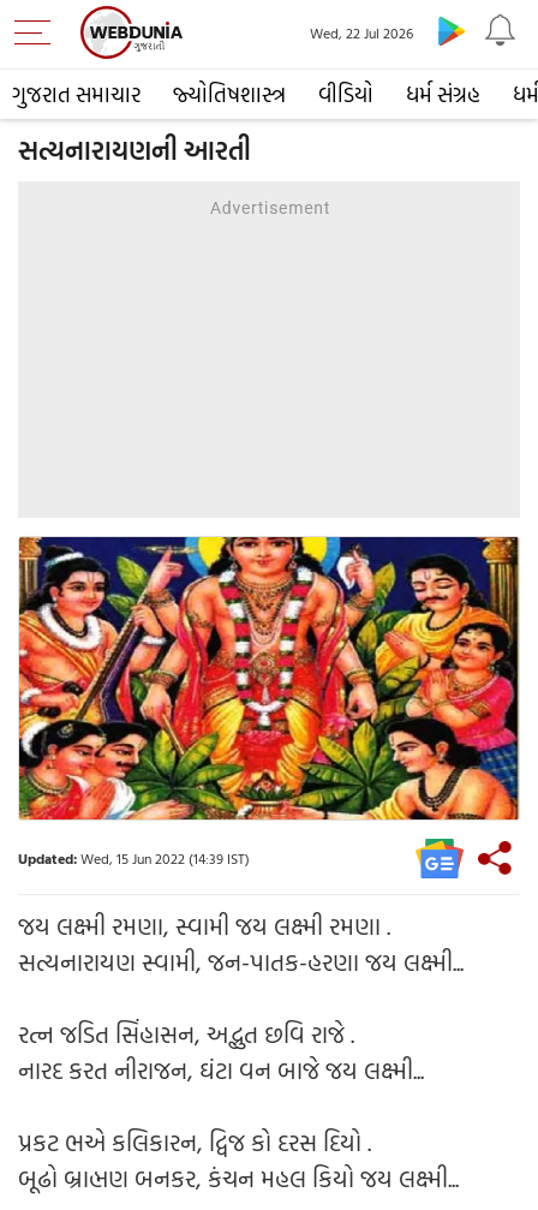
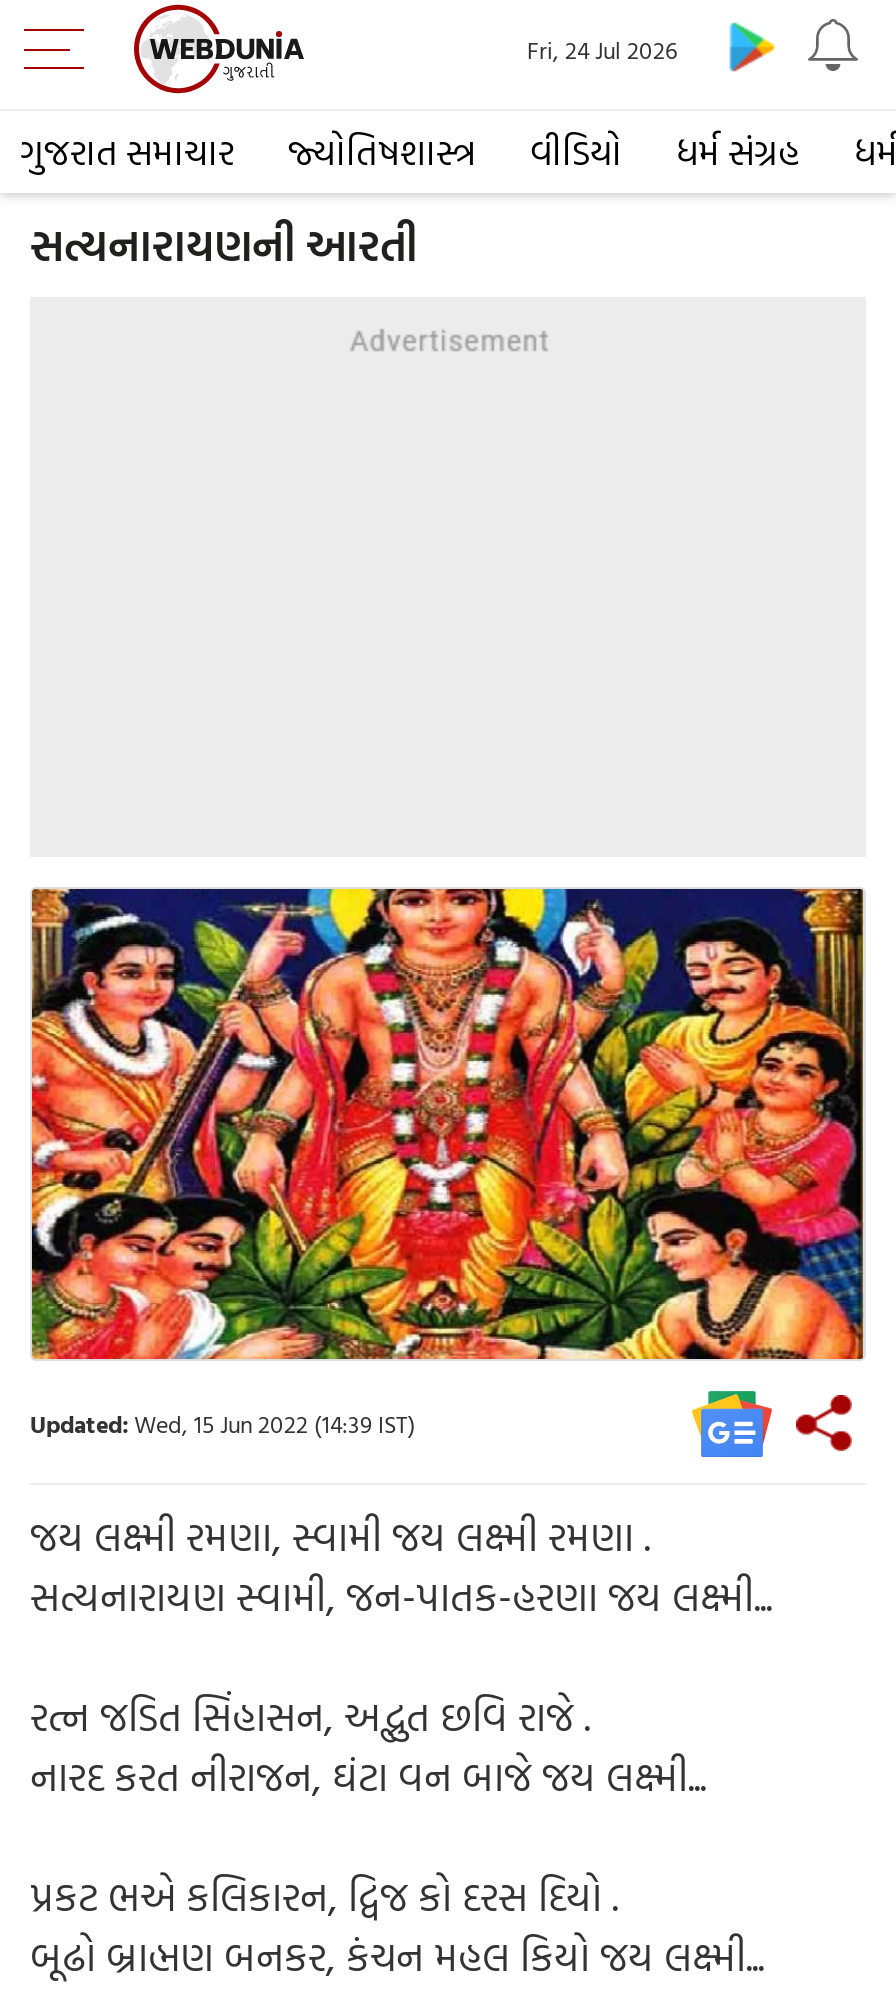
[310,22,413,43] Wed, 22 Jul 2026 -> [527,31,677,67] Fri, 24 Jul 2026

